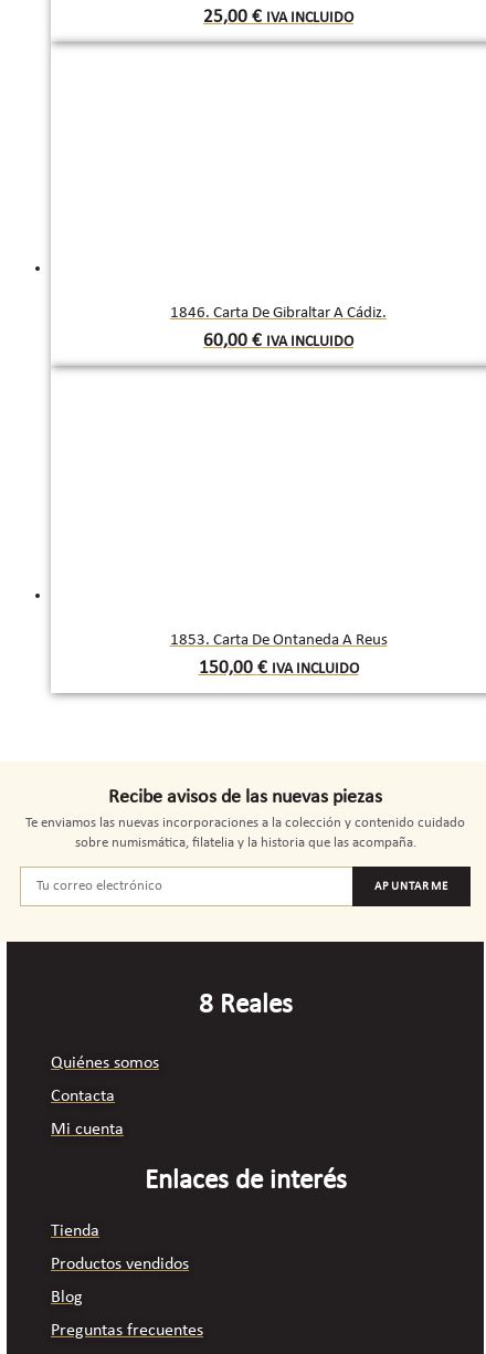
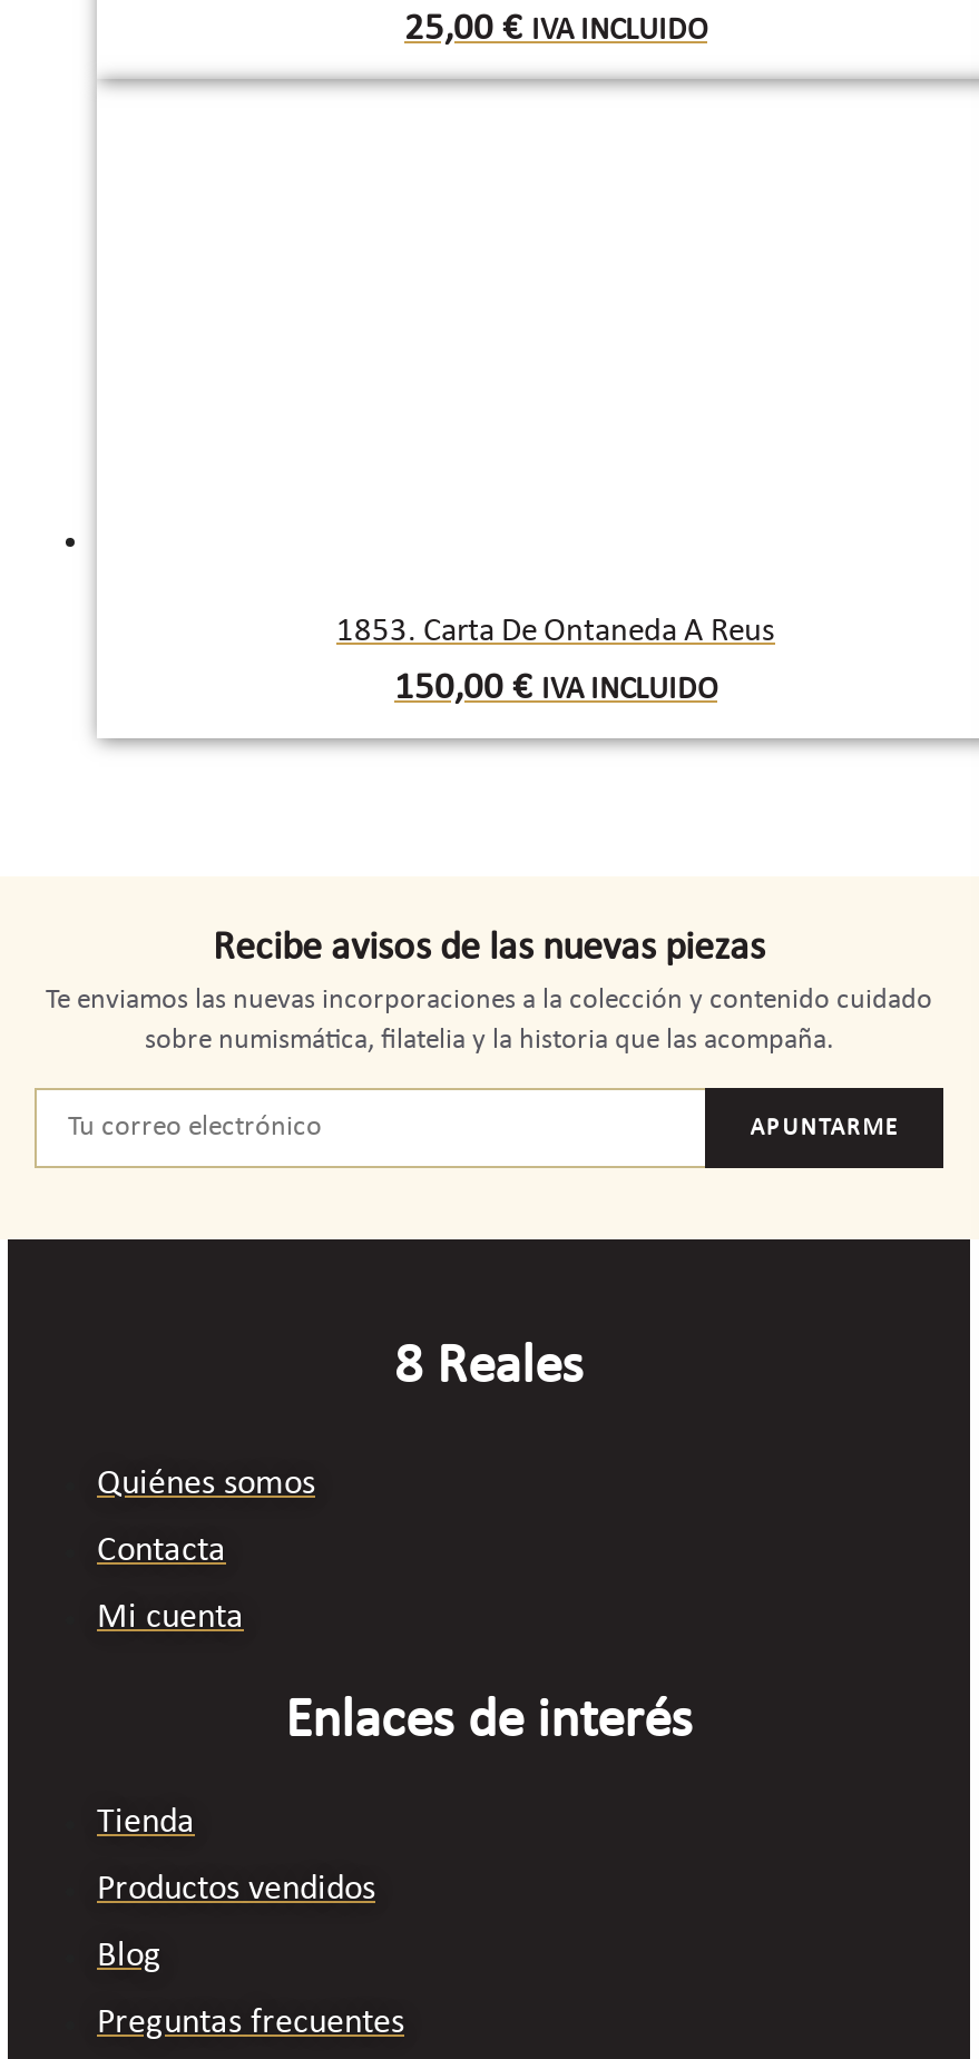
[170,305,387,351] 1846. Carta De Gibraltar A Cádiz. | 60,00 € IVA INCLUIDO -> none

